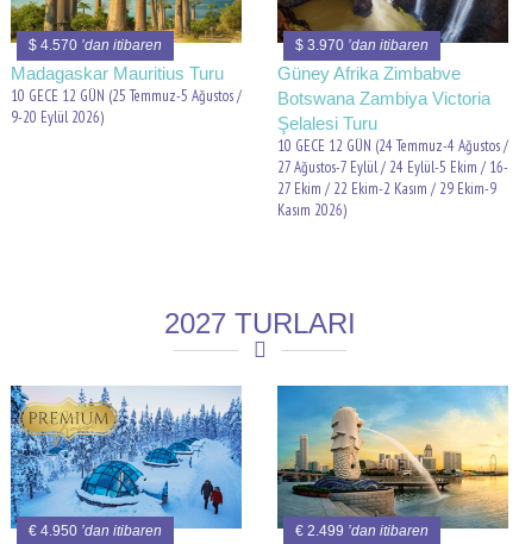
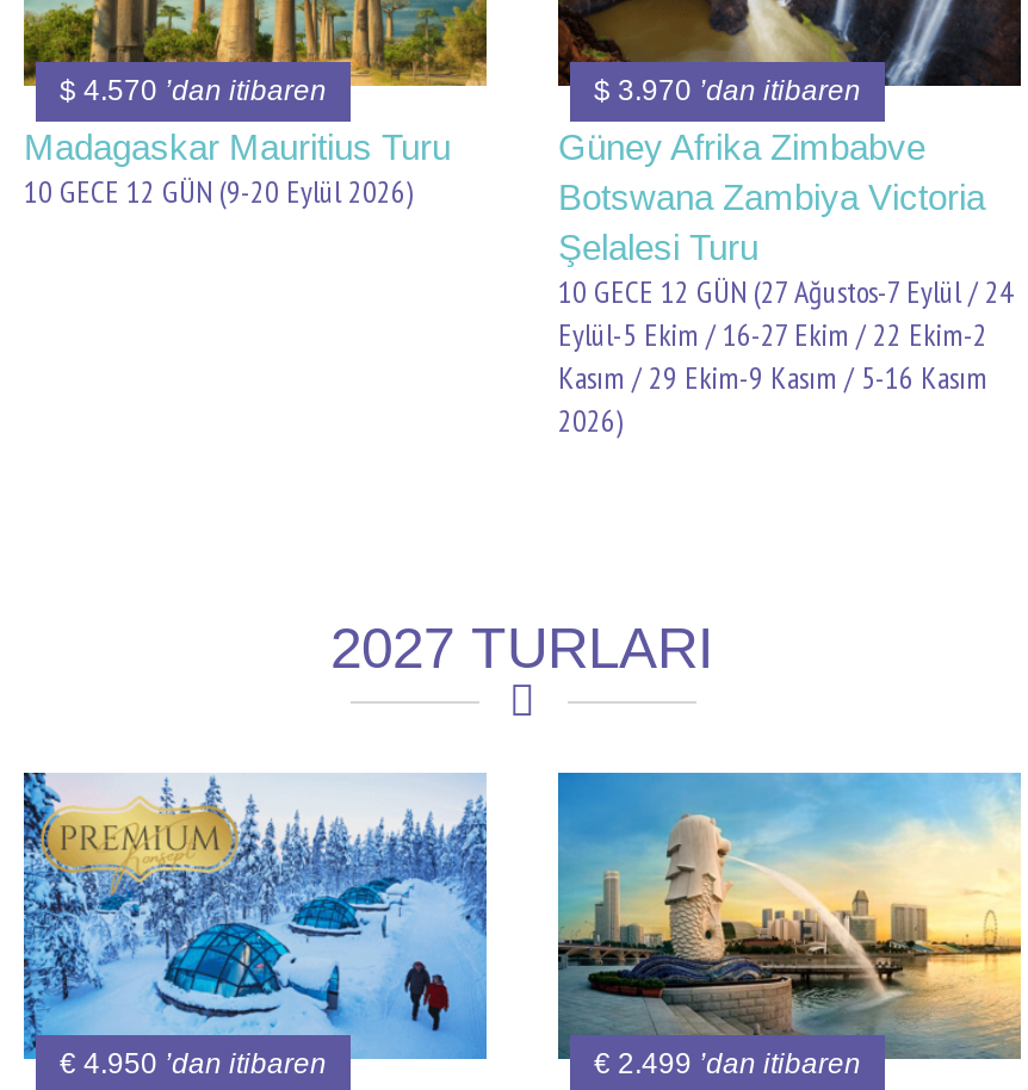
[11,86,242,128] 10 GECE 12 GÜN (25 Temmuz-5 Ağustos / | 9-20 Eylül 2026) -> [24,173,413,213] 10 GECE 12 GÜN (9-20 Eylül 2026)
[277,136,508,221] 10 GECE 12 GÜN (24 Temmuz-4 Ağustos / | 27 Ağustos-7 Eylül / 24 Eylül-5 Ekim / 16- | 27 Ekim / 22 Ekim-2 Kasım / 29 Ekim-9 | Kasım 2026) -> [558,273,1014,442] 10 GECE 12 GÜN (27 Ağustos-7 Eylül / 24 | Eylül-5 Ekim / 16-27 Ekim / 22 Ekim-2 | Kasım / 29 Ekim-9 Kasım / 5-16 Kasım | 2026)

